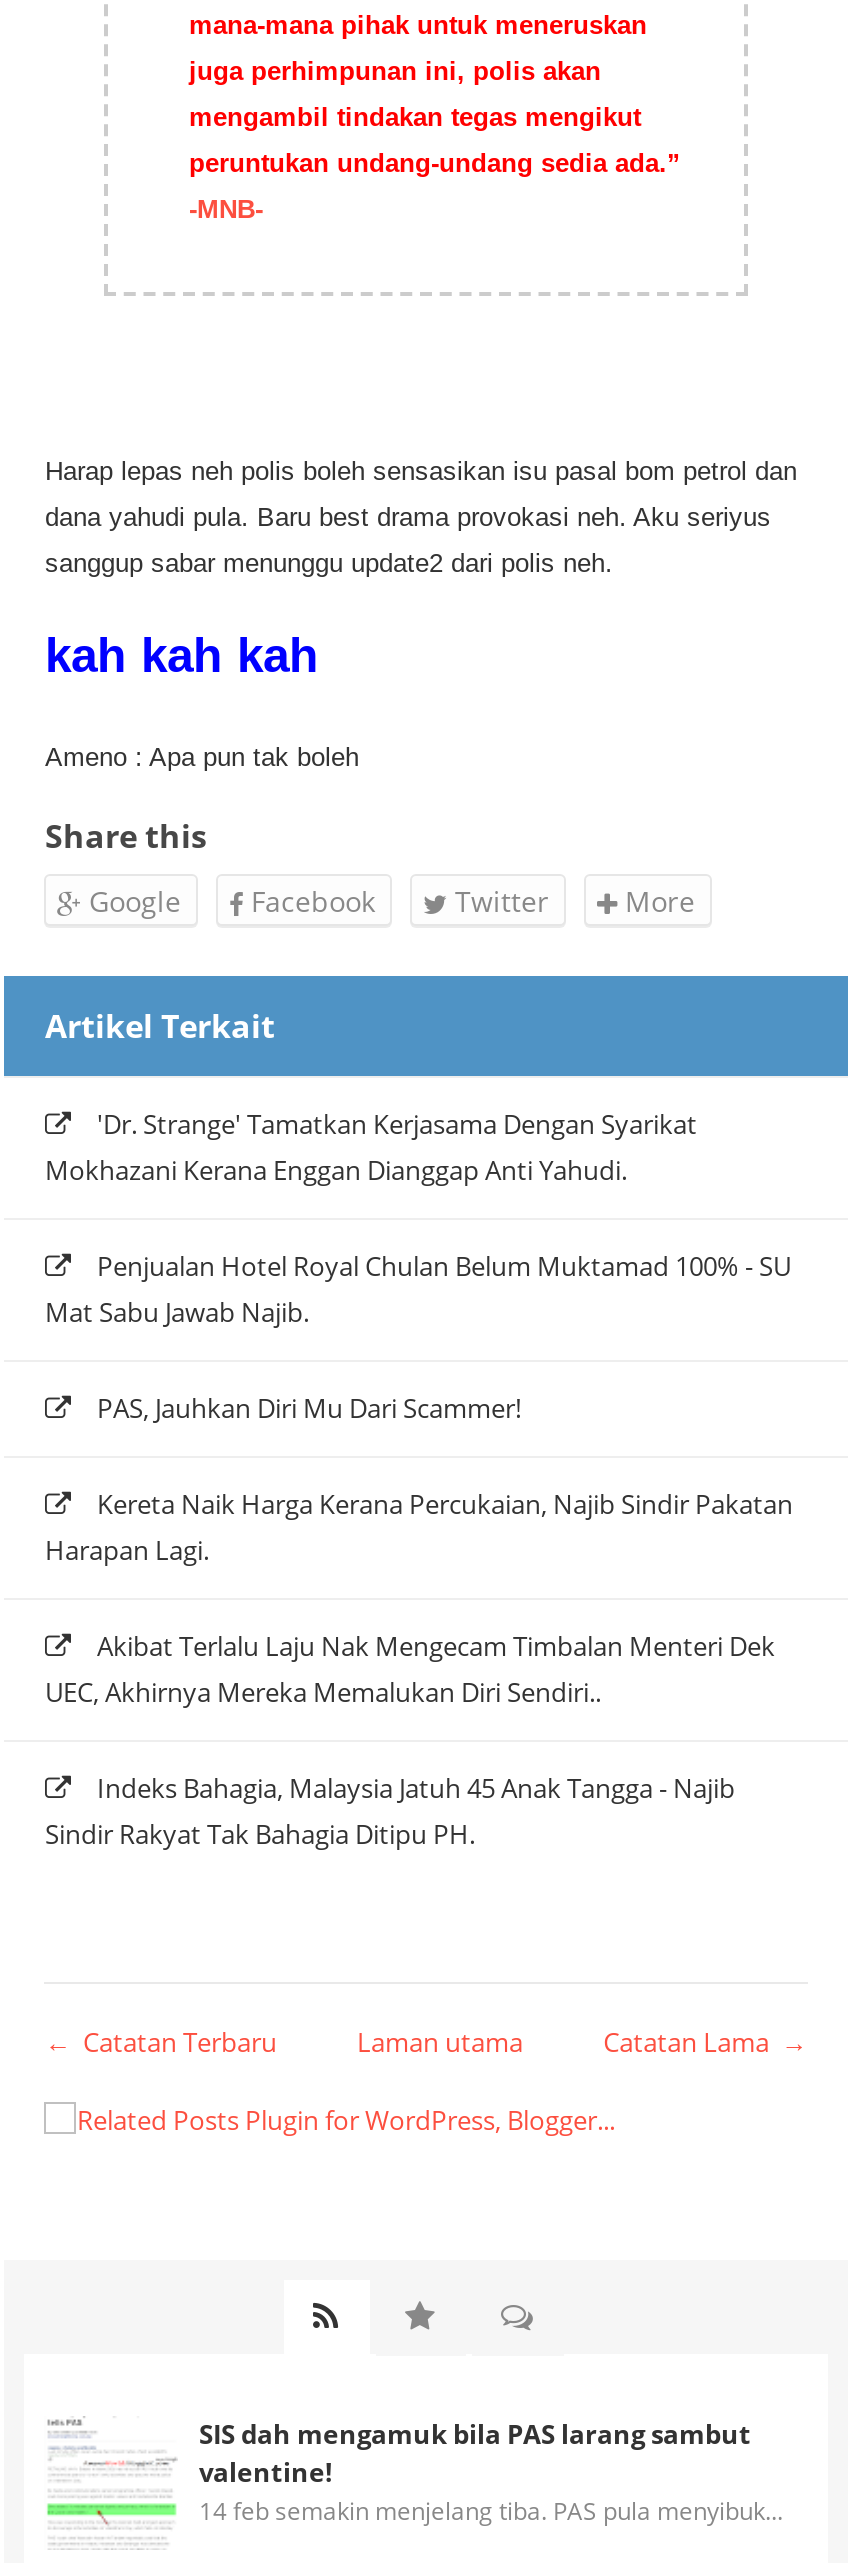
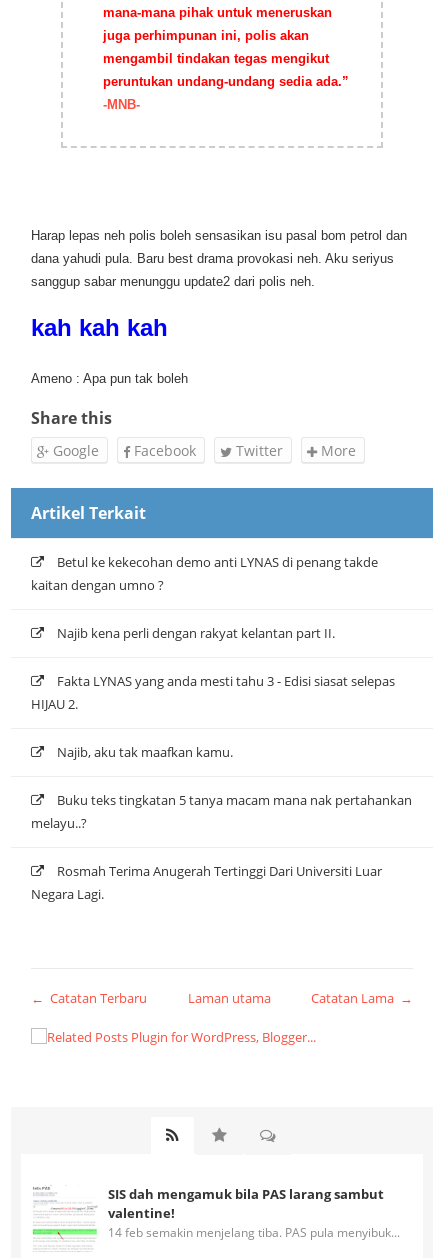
[45,1106,697,1188] 'Dr. Strange' Tamatkan Kerjasama Dengan Syarikat | Mokhazani Kerana Enggan Dianggap Anti Yahudi. -> [31,553,378,594] Betul ke kekecohan demo anti LYNAS di penang takde | kaitan dengan umno ?
[45,1248,791,1330] Penjualan Hotel Royal Chulan Belum Muktamad 100% - SU | Mat Sabu Jawab Najib. -> [57,624,335,642] Najib kena perli dengan rakyat kelantan part II.
[97,1390,521,1426] PAS, Jauhkan Diri Mu Dari Scammer! -> [31,672,395,713] Fakta LYNAS yang anda mesti tahu 3 - Edisi siasat selepas | HIJAU 2.
[45,1486,793,1568] Kereta Naik Harga Kerana Percukaian, Najib Sindir Pakatan | Harapan Lagi. -> [57,743,233,761] Najib, aku tak maafkan kamu.
[45,1628,775,1710] Akibat Terlalu Laju Nak Mengecam Timbalan Menteri Dek | UEC, Akhirnya Mereka Memalukan Diri Sendiri.. -> [31,791,412,832] Buku teks tingkatan 5 tanya macam mana nak pertahankan | melayu..?
[45,1770,735,1852] Indeks Bahagia, Malaysia Jatuh 45 Anak Tangga - Najib | Sindir Rakyat Tak Bahagia Ditipu PH. -> [31,862,382,903] Rosmah Terima Anugerah Tertinggi Dari Universiti Luar | Negara Lagi.

